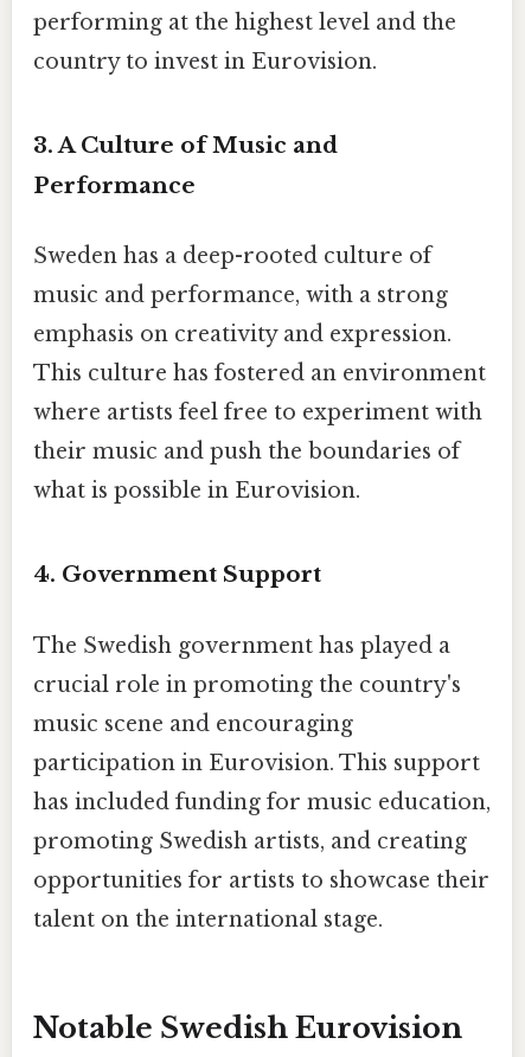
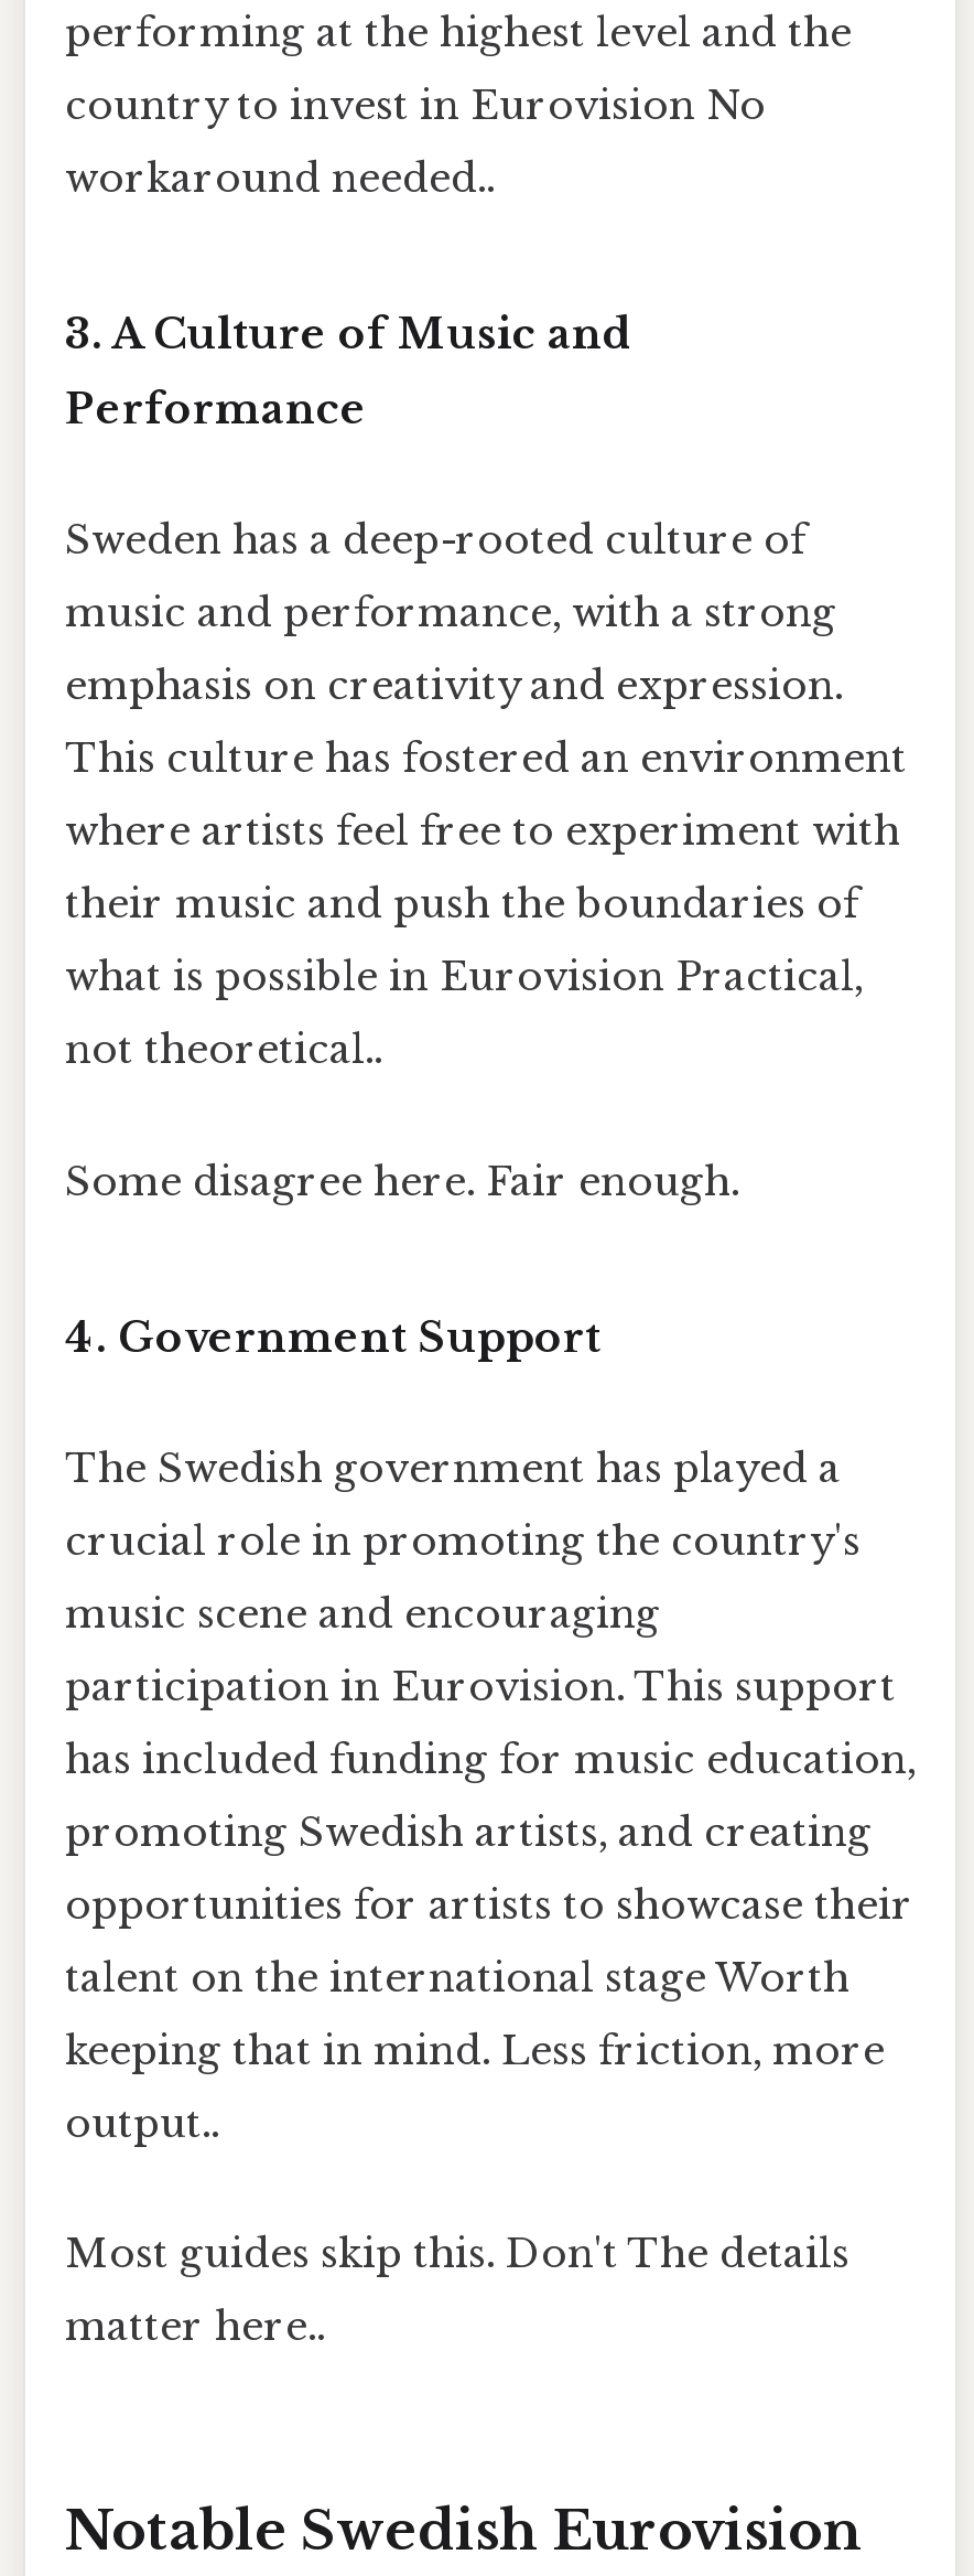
[33,49,377,75] country to invest in Eurovision. -> [65,82,766,204] country to invest in Eurovision No | workaround needed..
[33,478,360,504] what is possible in Eurovision. -> [65,954,863,1206] what is possible in Eurovision Practical, | not theoretical.. | Some disagree here. Fair enough.
[33,906,383,932] talent on the international stage. -> [65,1954,885,2351] talent on the international stage Worth | keeping that in mind. Less friction, more | output.. | Most guides skip this. Don't The details | matter here..

